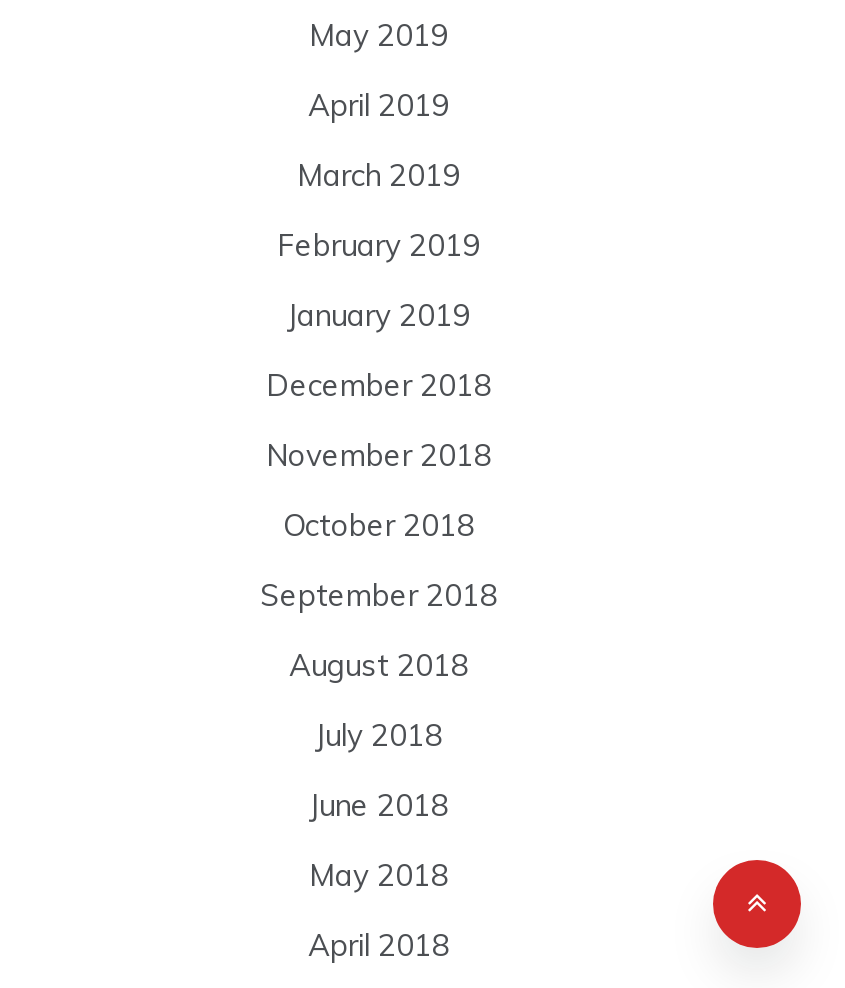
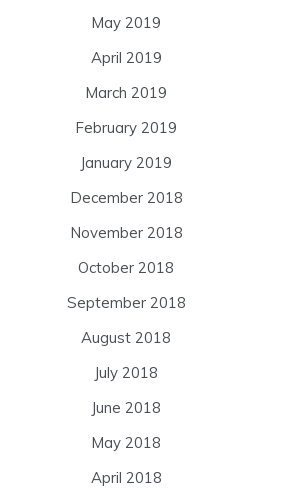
[709,856,805,970] [image] -> none

